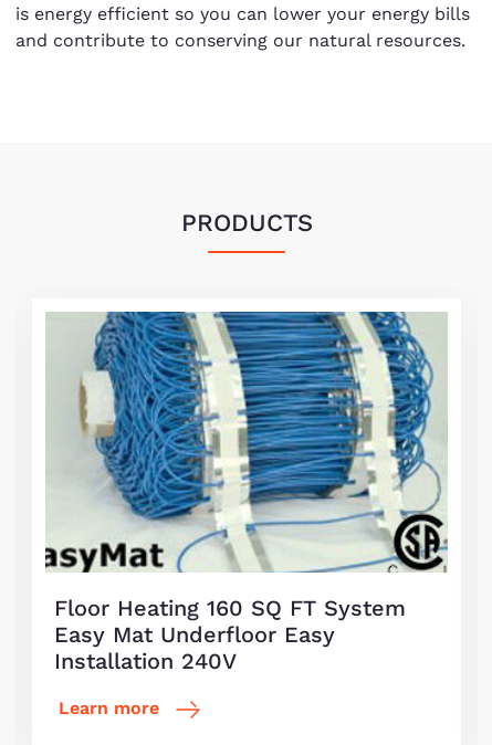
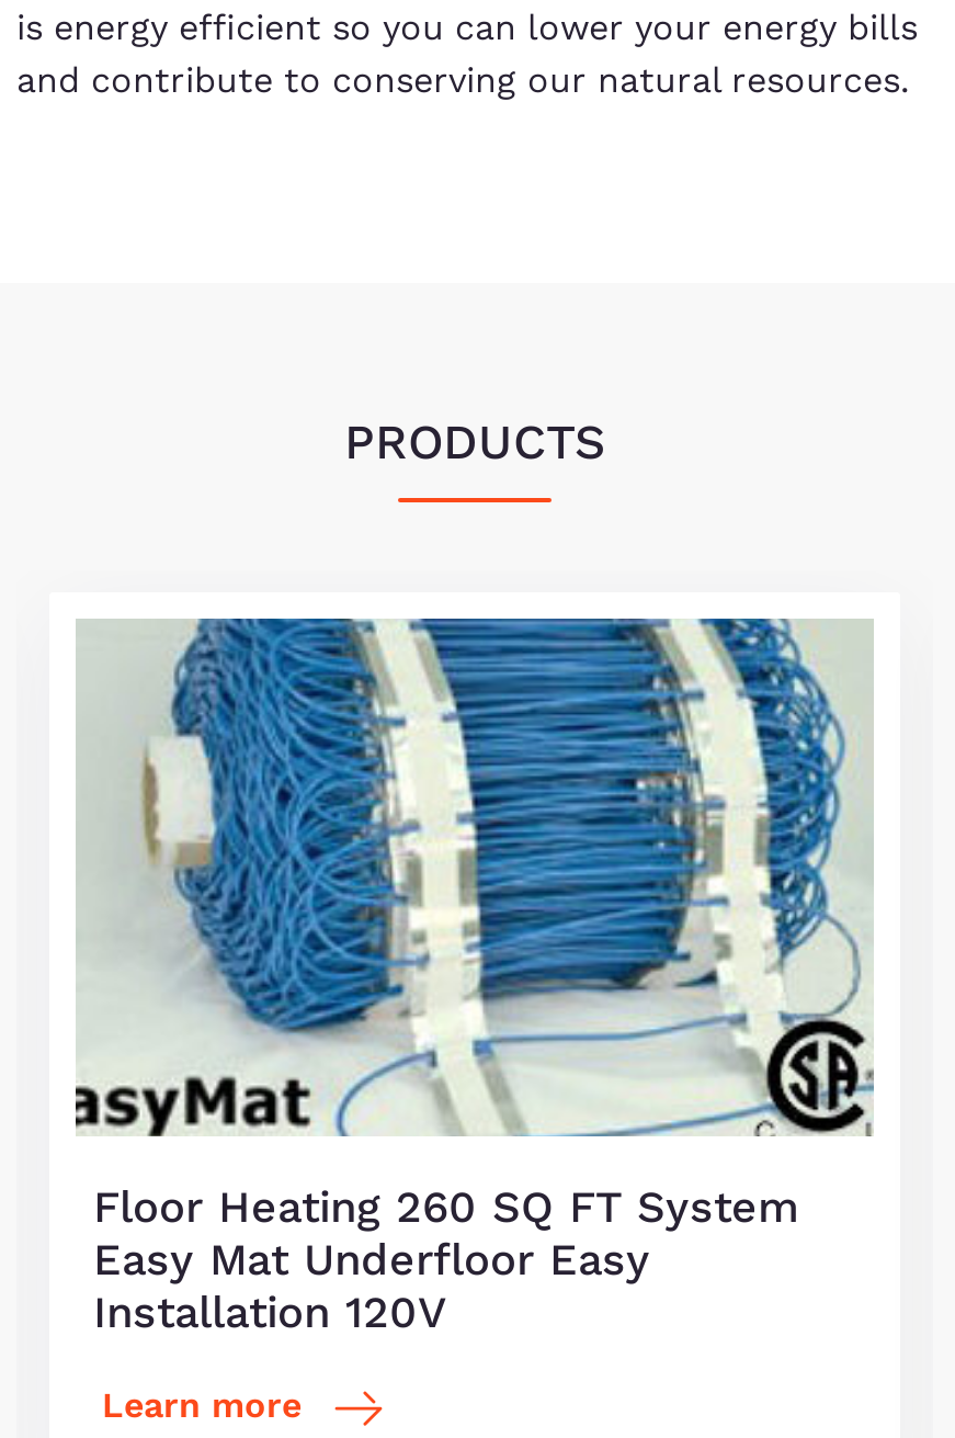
[54,595,406,622] Floor Heating 160 SQ FT System -> [93,1181,799,1234] Floor Heating 260 SQ FT System
[54,648,237,675] Installation 240V -> [93,1286,446,1339] Installation 120V

